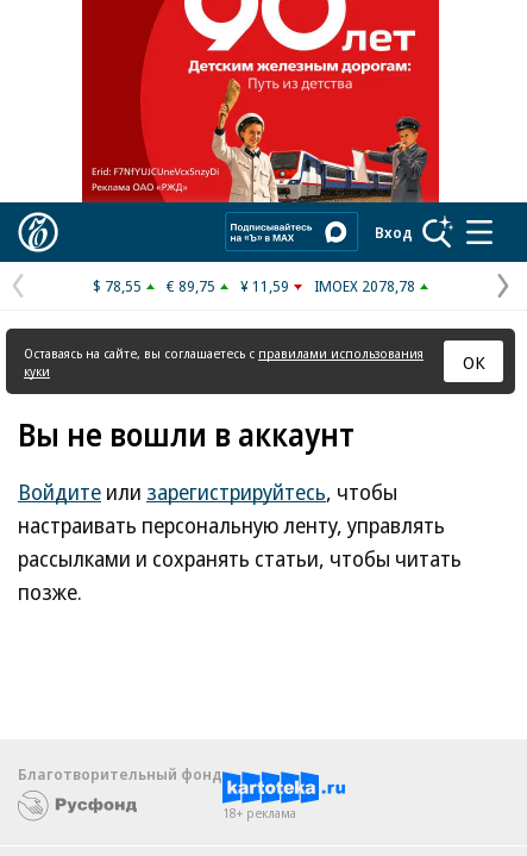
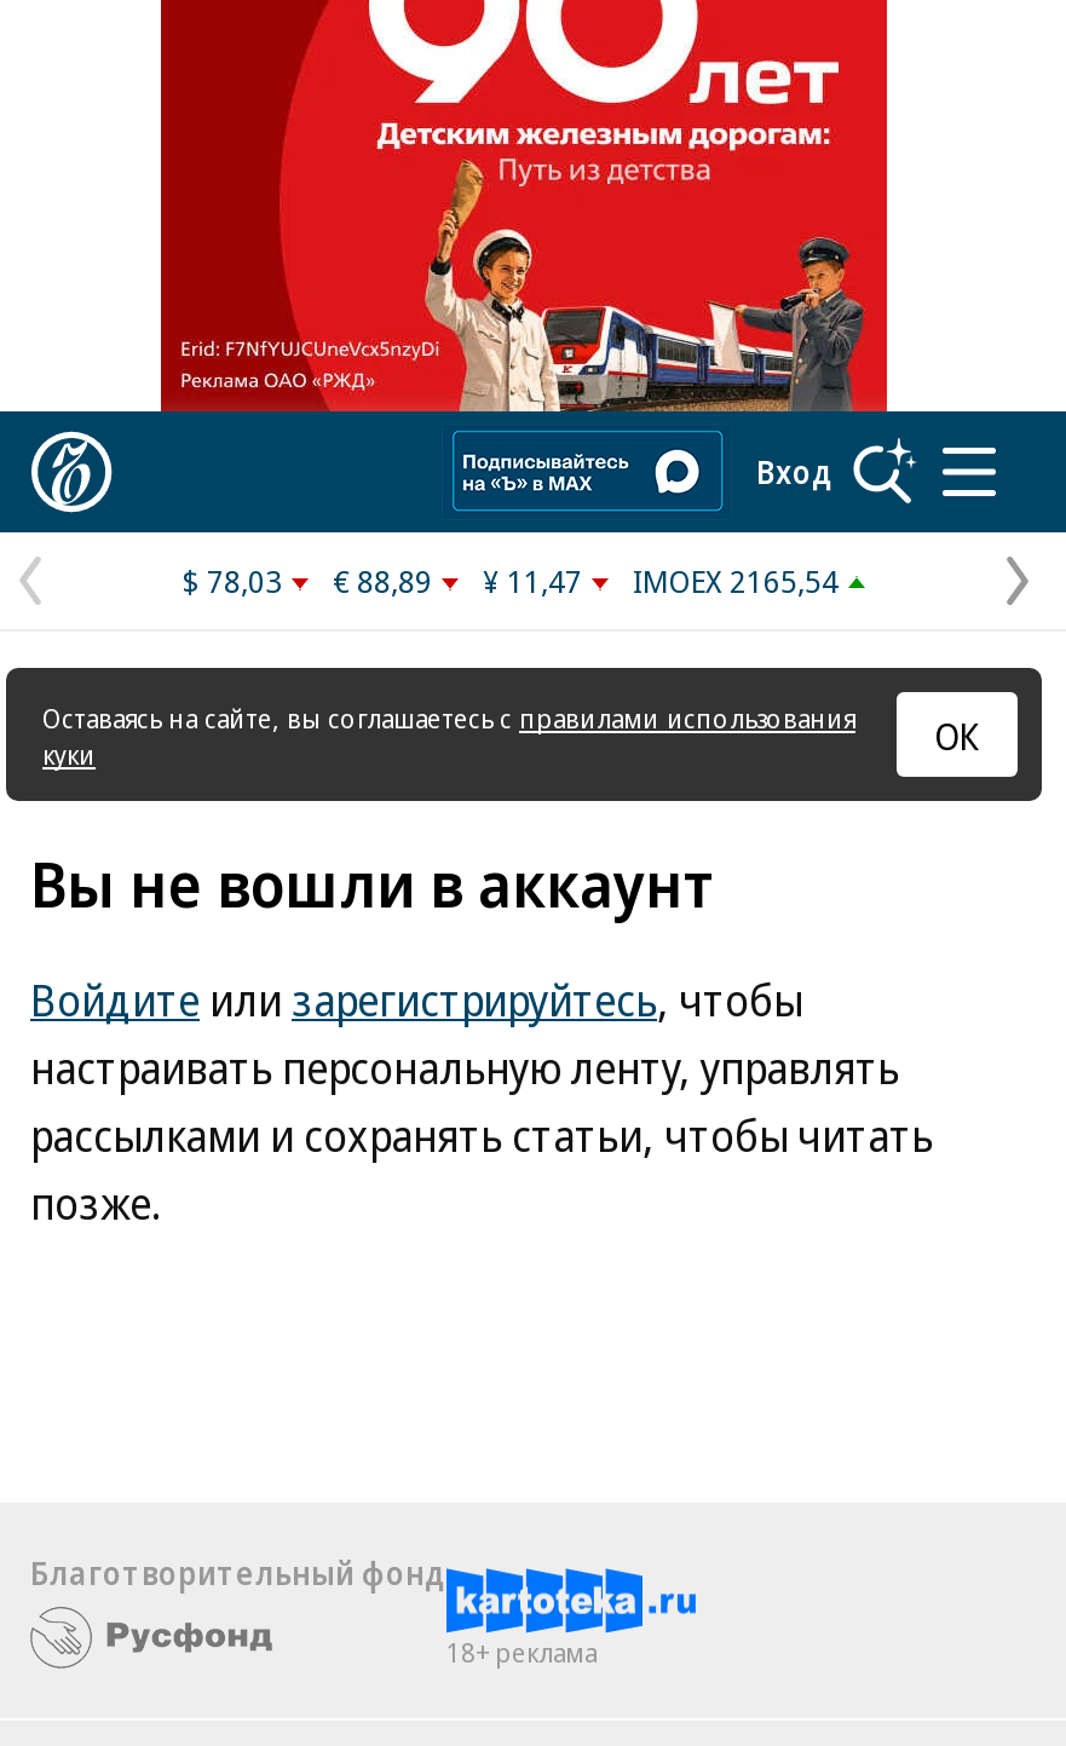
[93,275,142,296] $ 78,55 -> [183,559,282,603] $ 78,03
[167,275,215,296] € 89,75 -> [333,559,432,603] € 88,89
[240,275,289,296] ¥ 11,59 -> [483,559,582,603] ¥ 11,47
[314,275,415,296] IMOEX 2078,78 -> [633,559,839,603] IMOEX 2165,54

